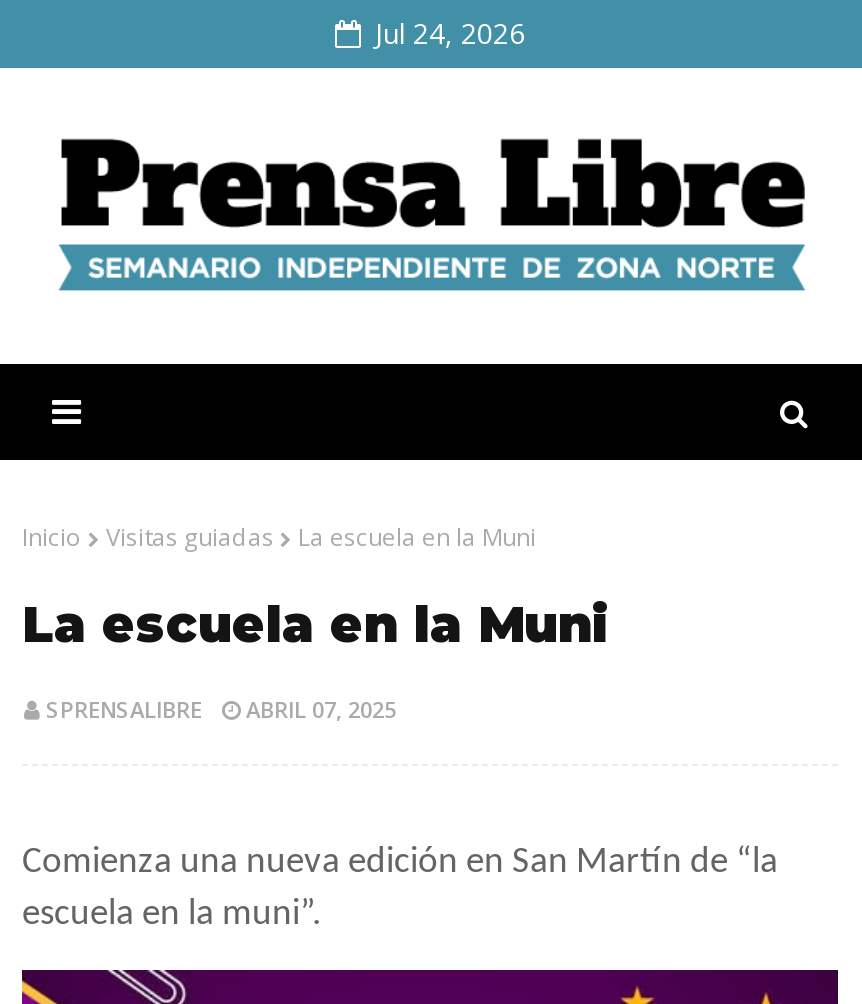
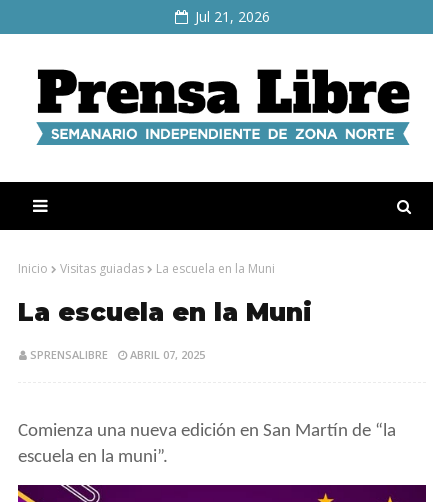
[375,14,525,52] Jul 24, 2026 -> [194,7,269,26] Jul 21, 2026

